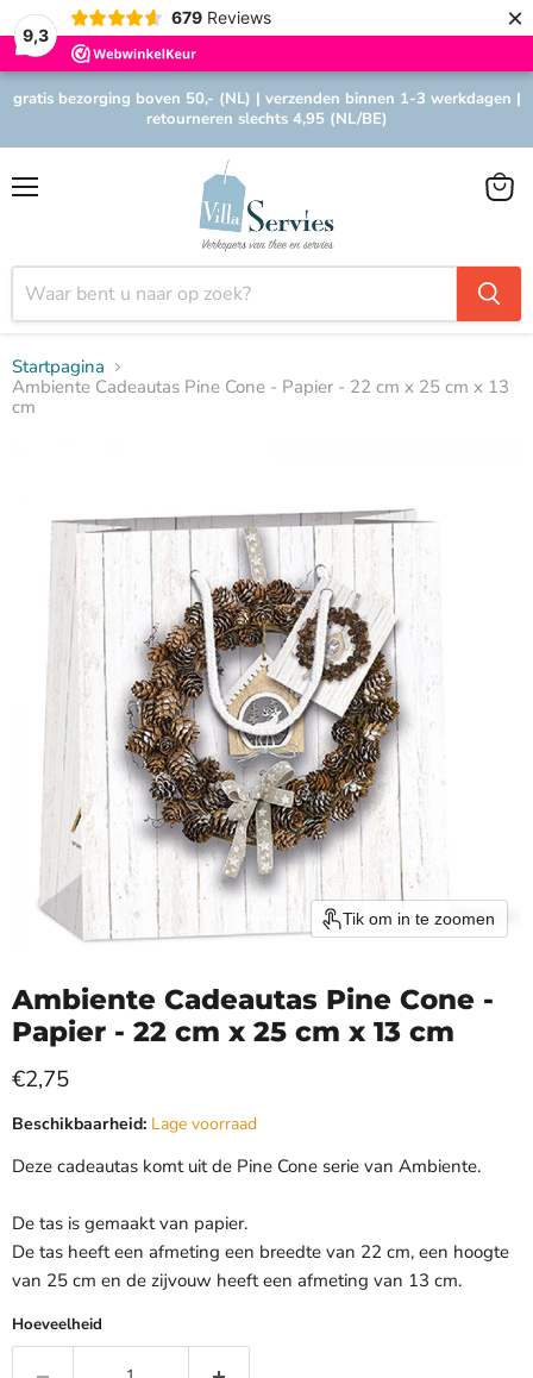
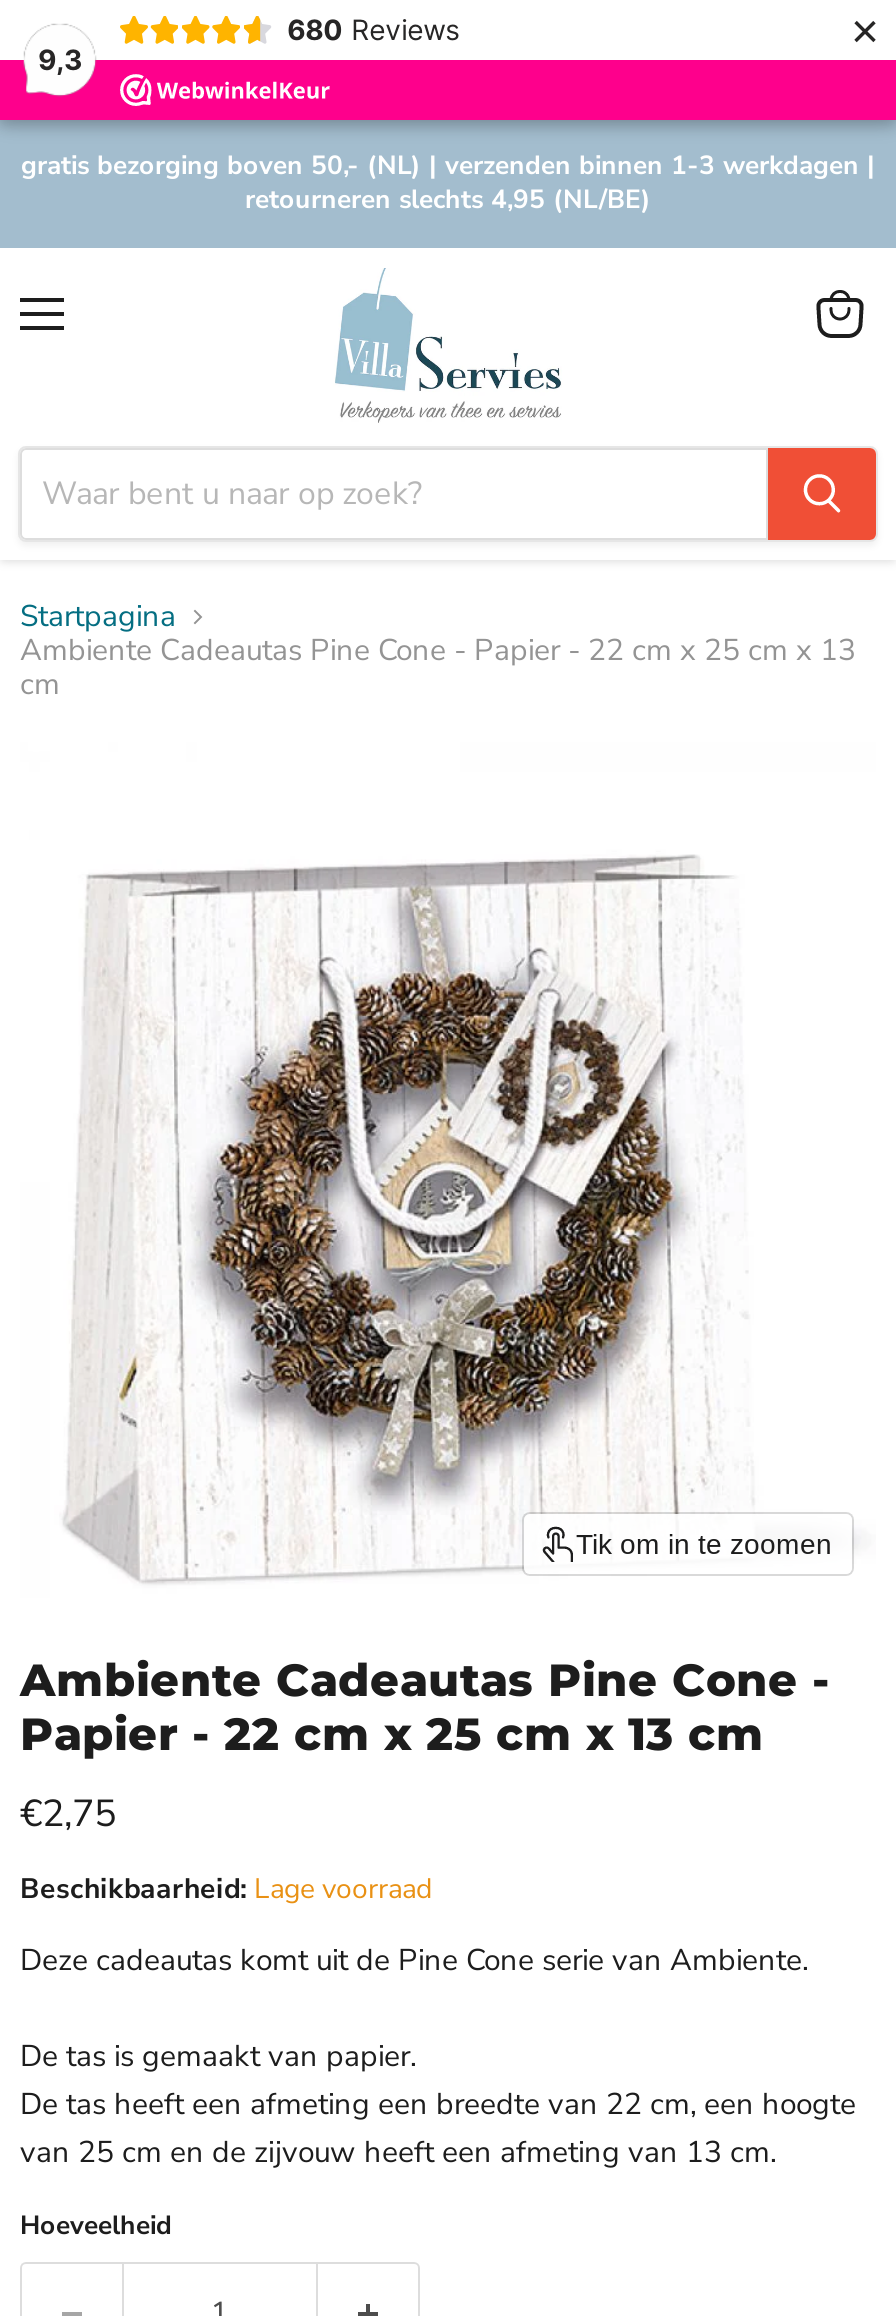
[171,7,271,27] 679 Reviews -> [287,12,459,46] 680 Reviews

